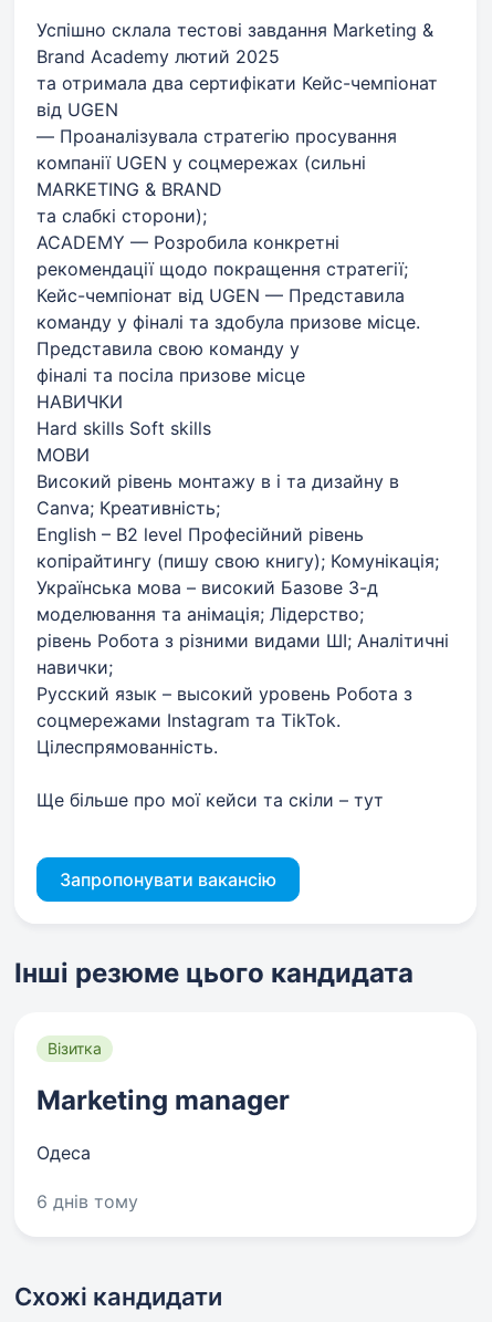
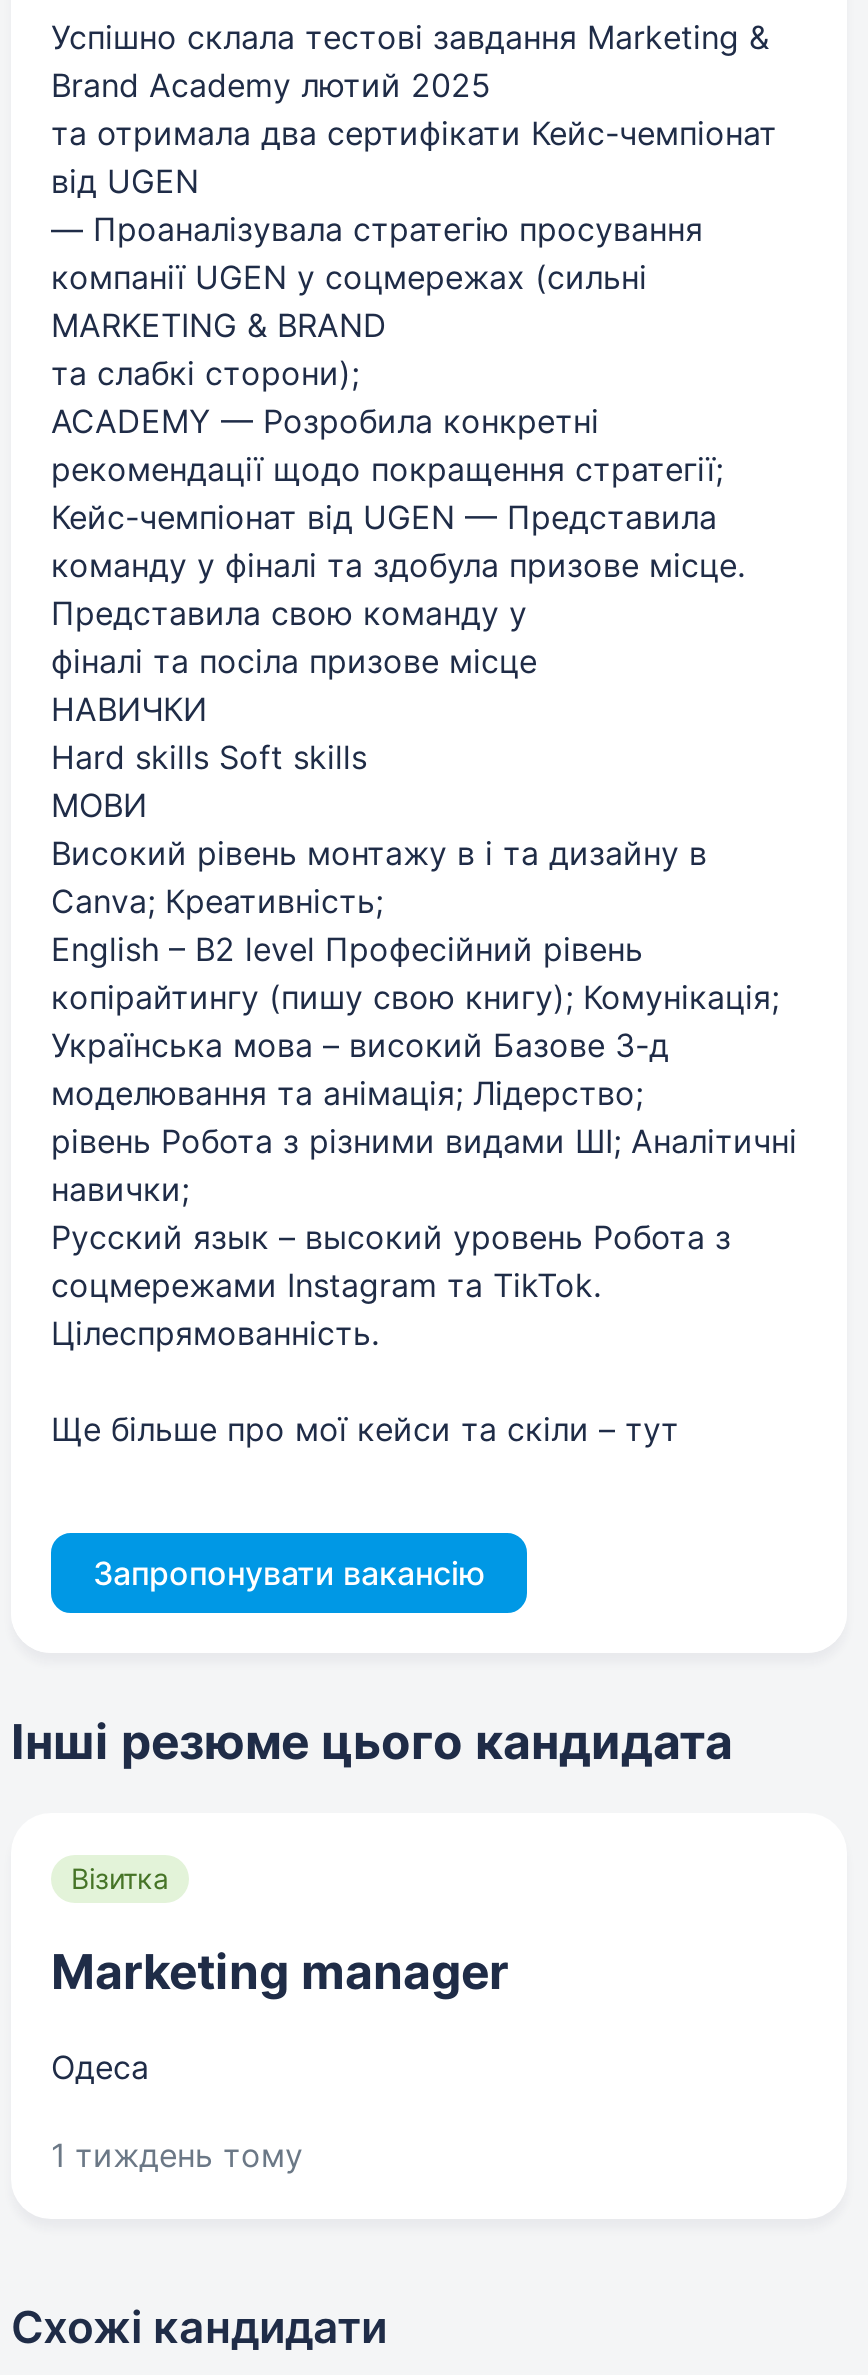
[36,1190,138,1212] 6 днів тому -> [51,2134,303,2174] 1 тиждень тому

